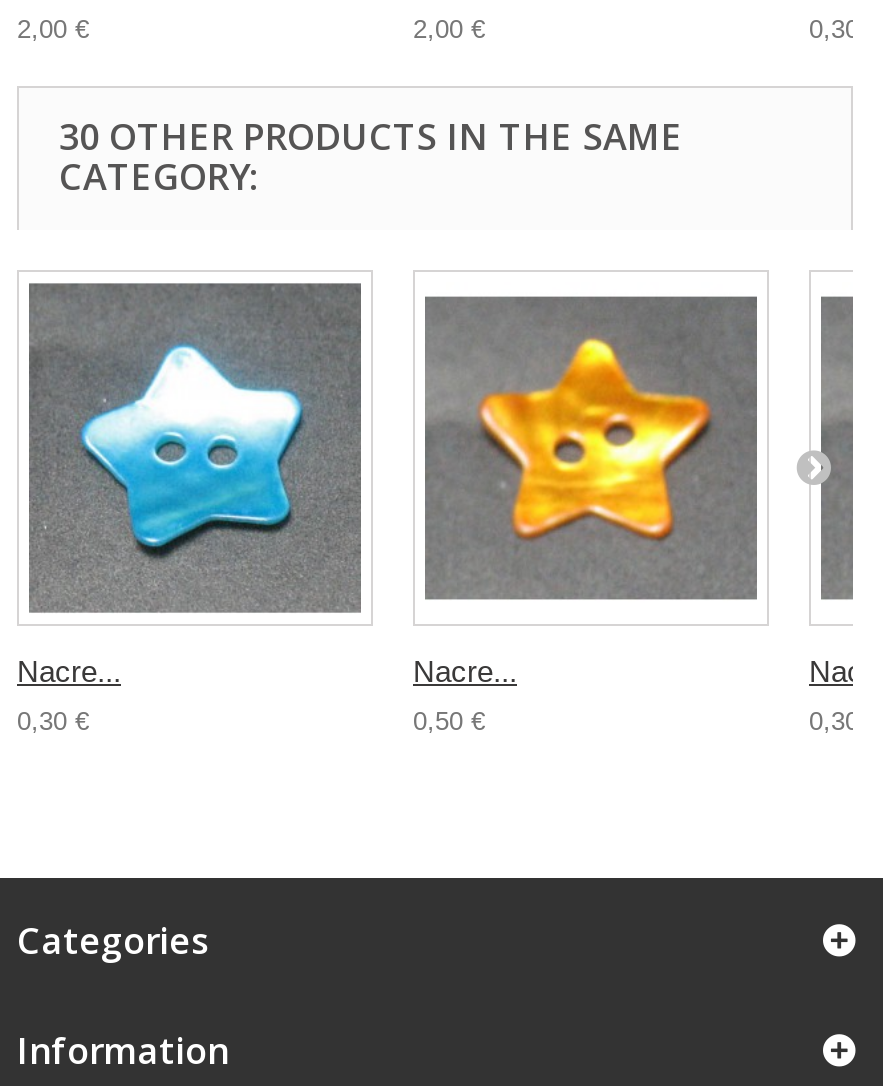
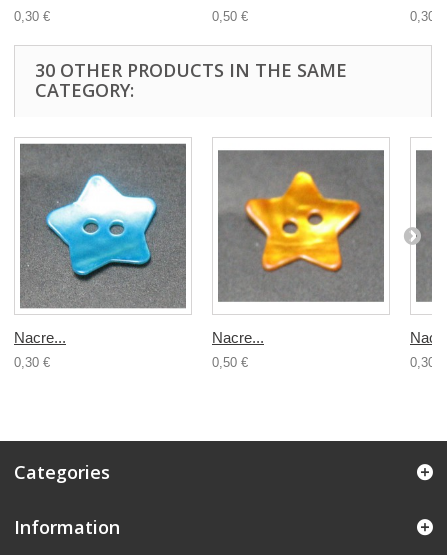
[17,14,89,44] 2,00 € -> [14,9,50,24] 0,30 €
[413,14,485,44] 2,00 € -> [212,9,248,24] 0,50 €

